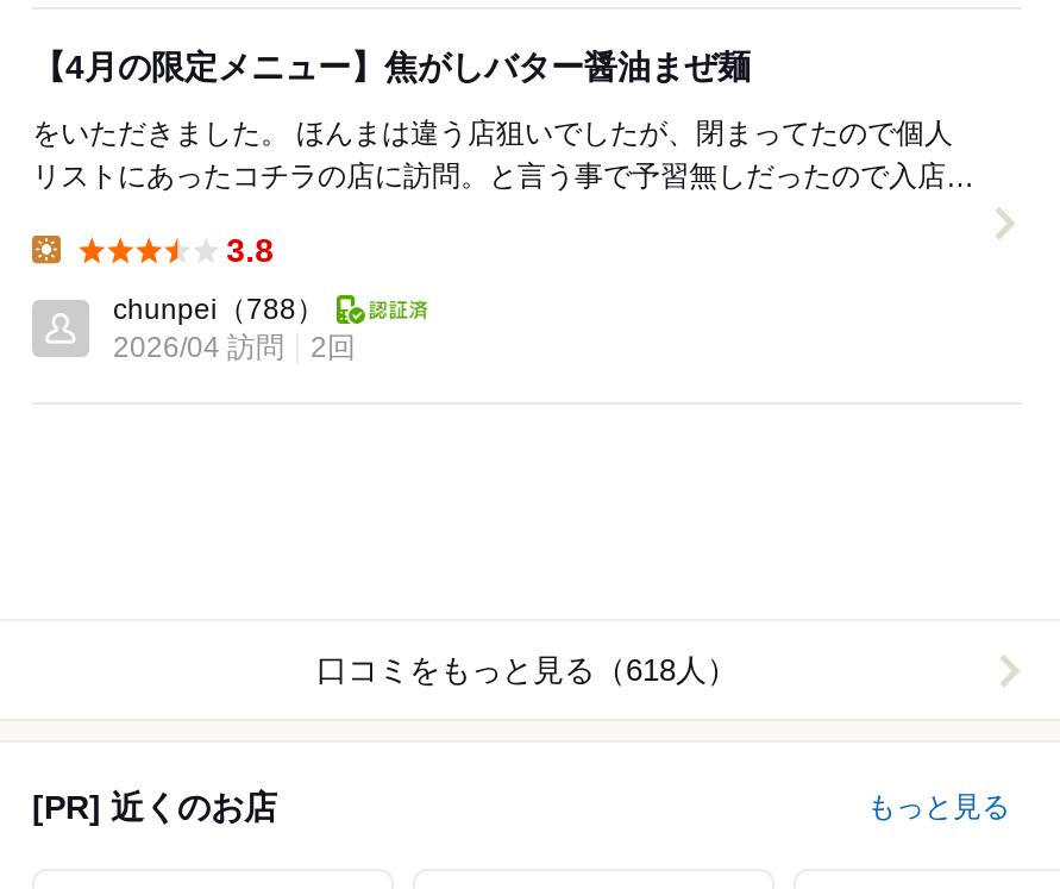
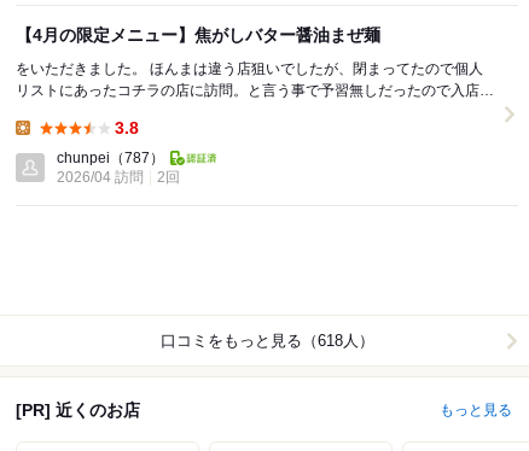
[113,293,325,327] chunpei（788） -> [57,150,164,167] chunpei（787）

